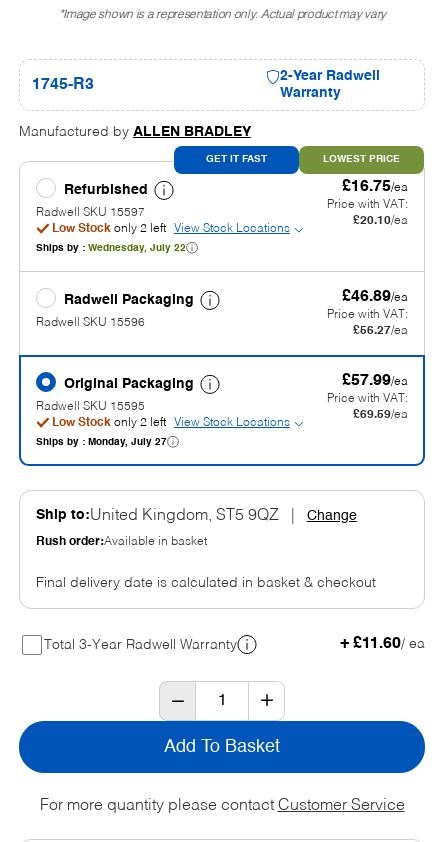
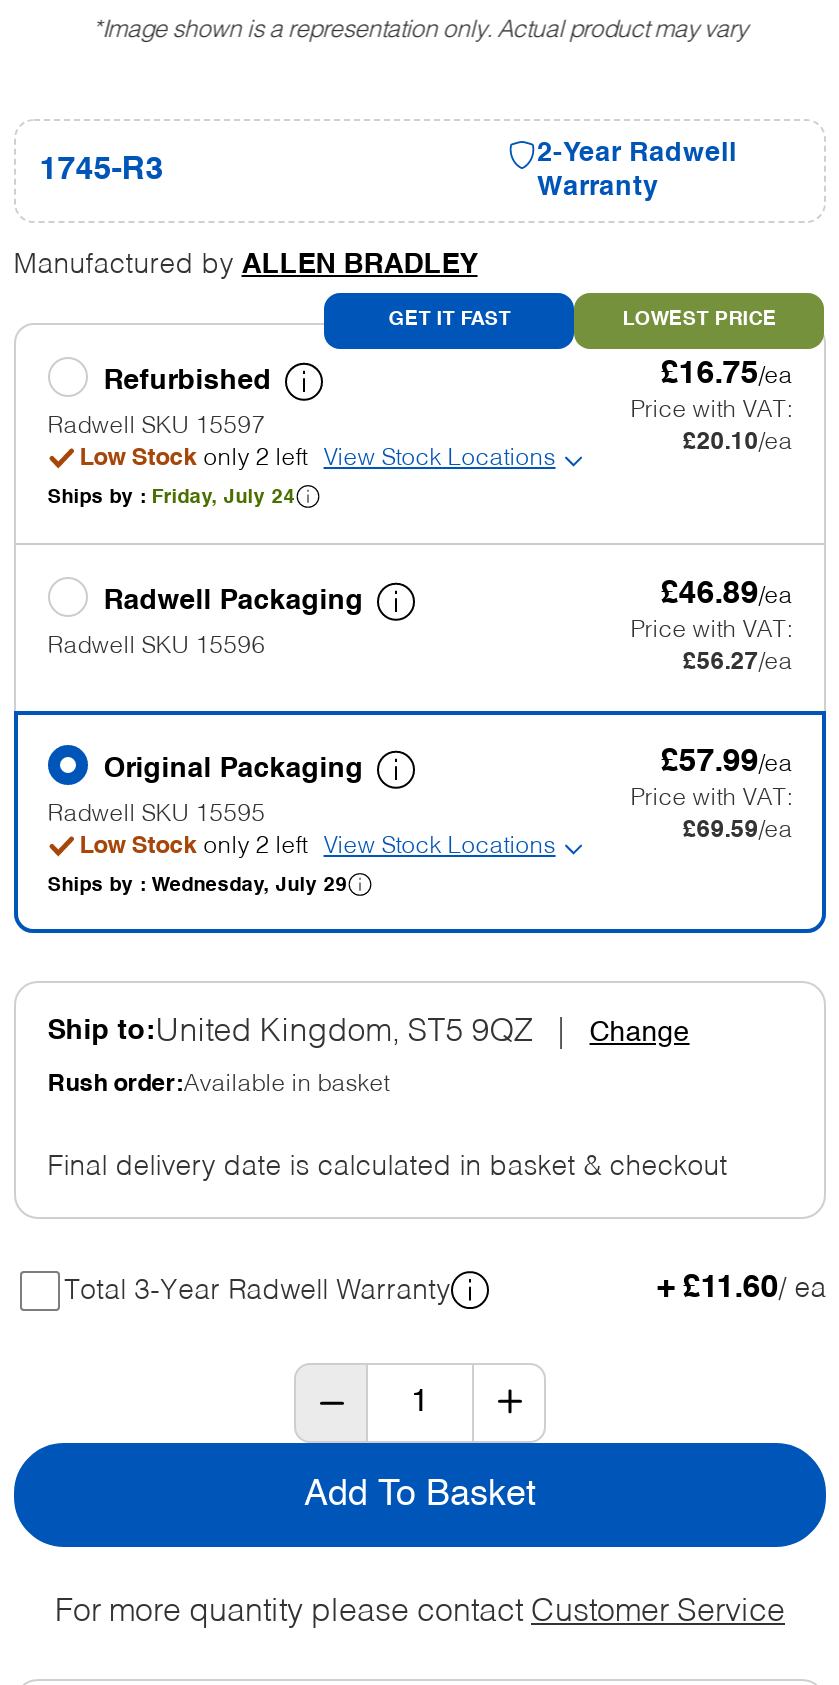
[36,243,186,253] Ships by : Wednesday, July 22 -> [48,487,296,507] Ships by : Friday, July 24
[36,437,167,447] Ships by : Monday, July 27 -> [48,875,348,895] Ships by : Wednesday, July 29

